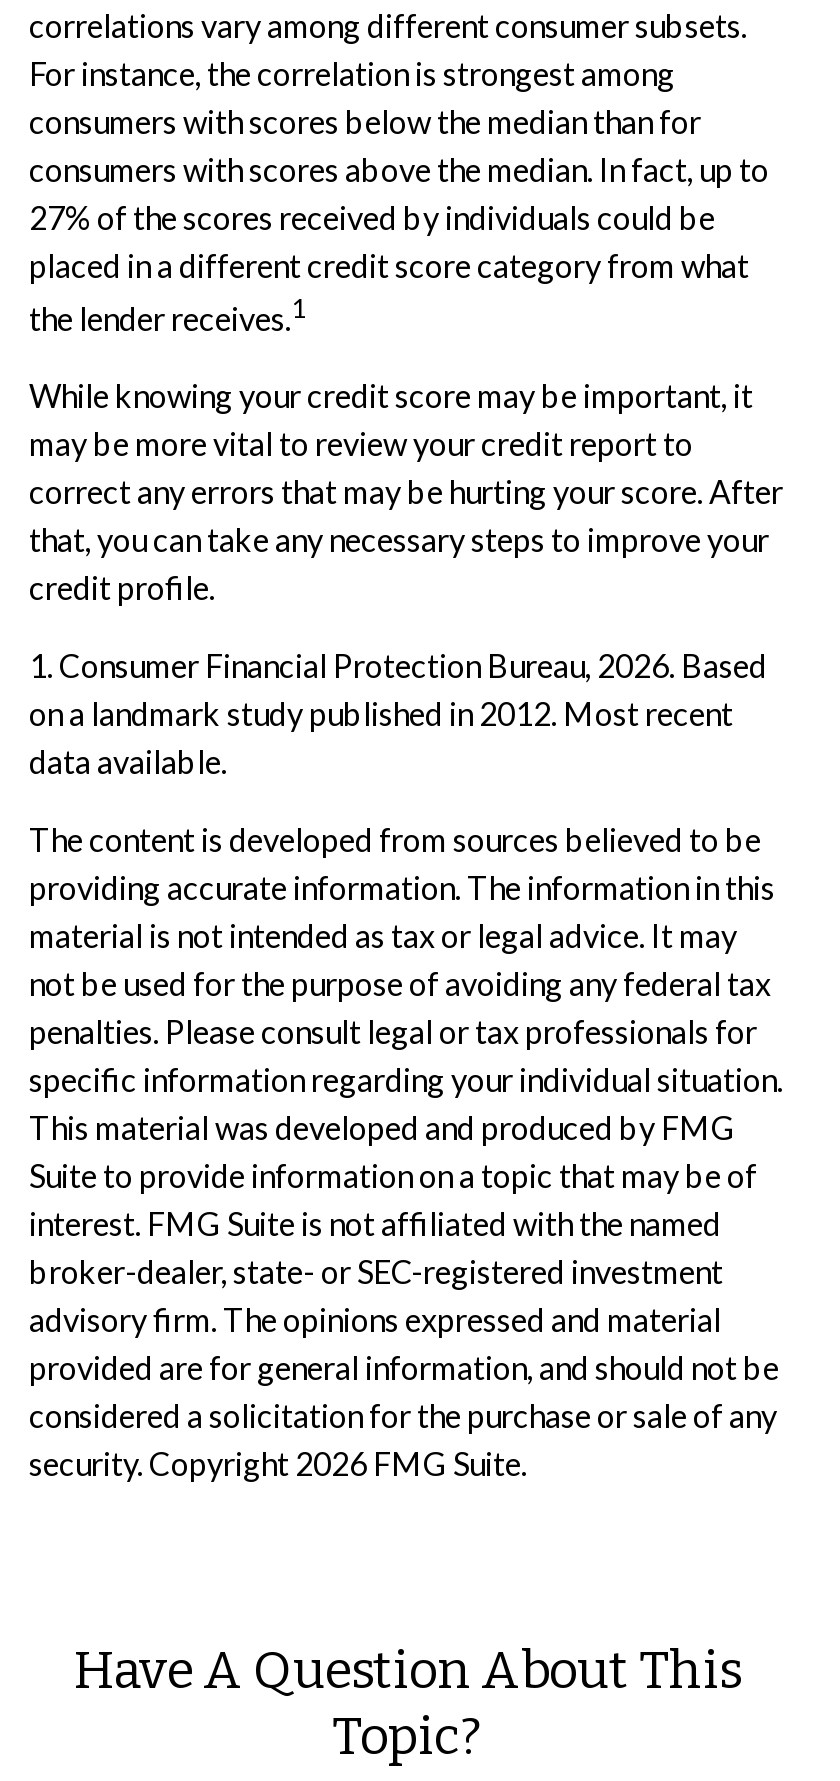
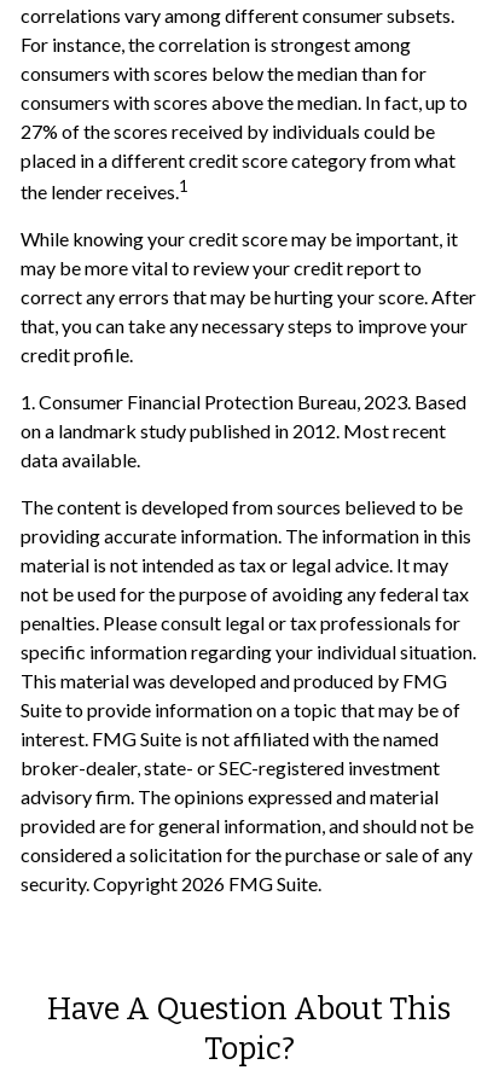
[29,647,767,685] 1. Consumer Financial Protection Bureau, 2026. Based -> [21,390,466,413] 1. Consumer Financial Protection Bureau, 2023. Based

